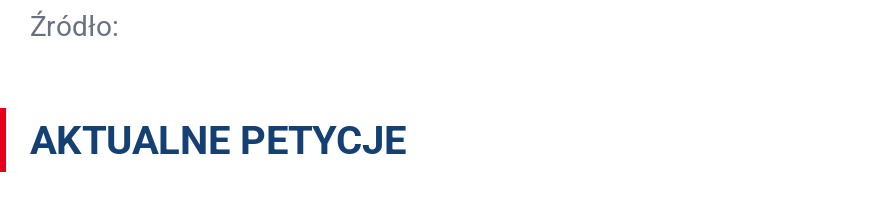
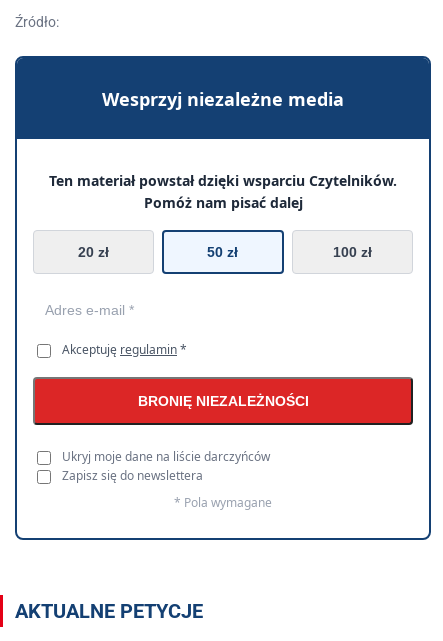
none -> [14,55,432,541] [image] | Wesprzyj niezależne media | Ten materiał powstał dzięki wsparciu Czytelników. | Pomóż nam pisać dalej | 20 zł | 50 zł | 100 zł
none -> [62,341,308,511] Akceptuję regulamin * | BRONIĘ NIEZALEŻNOŚCI | Ukryj moje dane na liście darczyńców | Zapisz się do newslettera | * Pola wymagane

